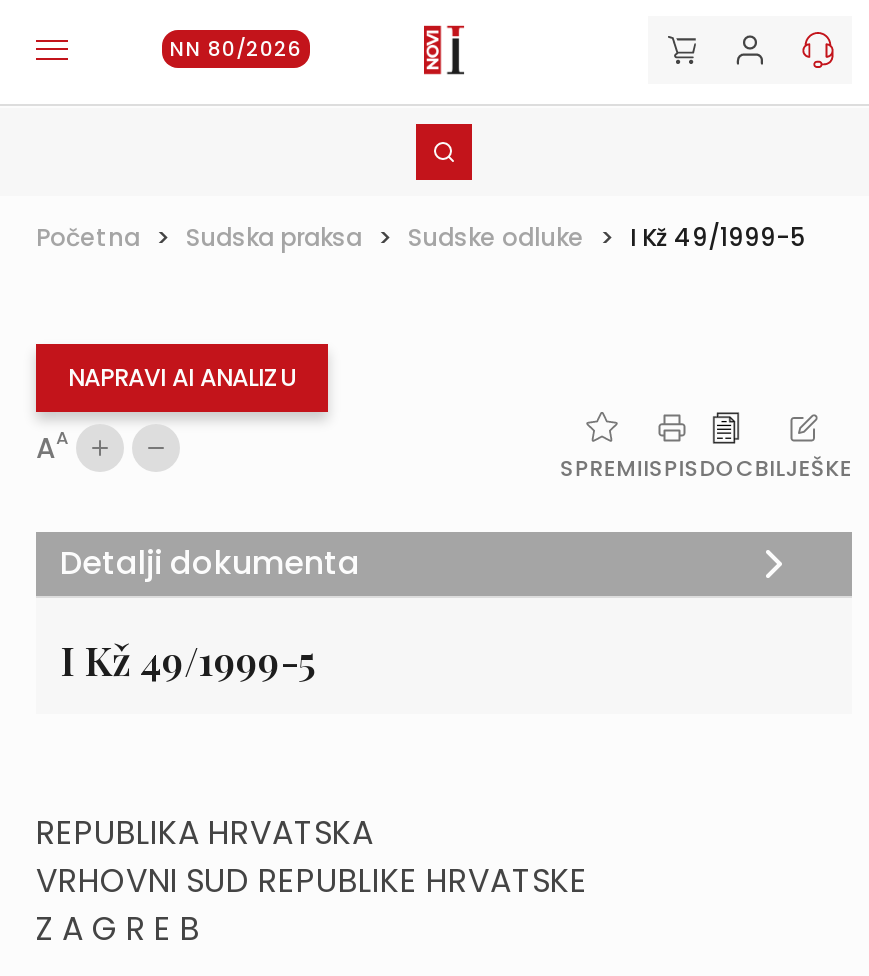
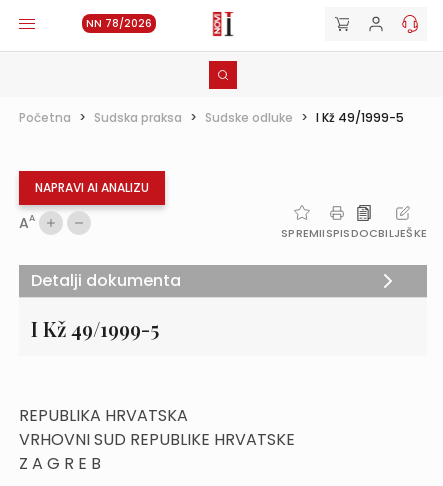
[170,34,302,64] NN 80/2026 -> [86,16,152,31] NN 78/2026

